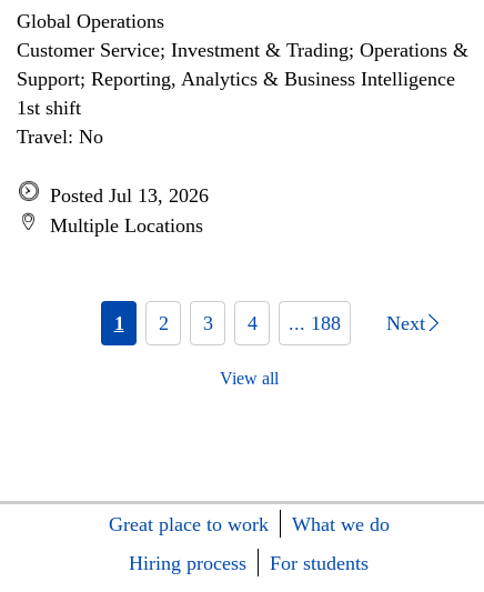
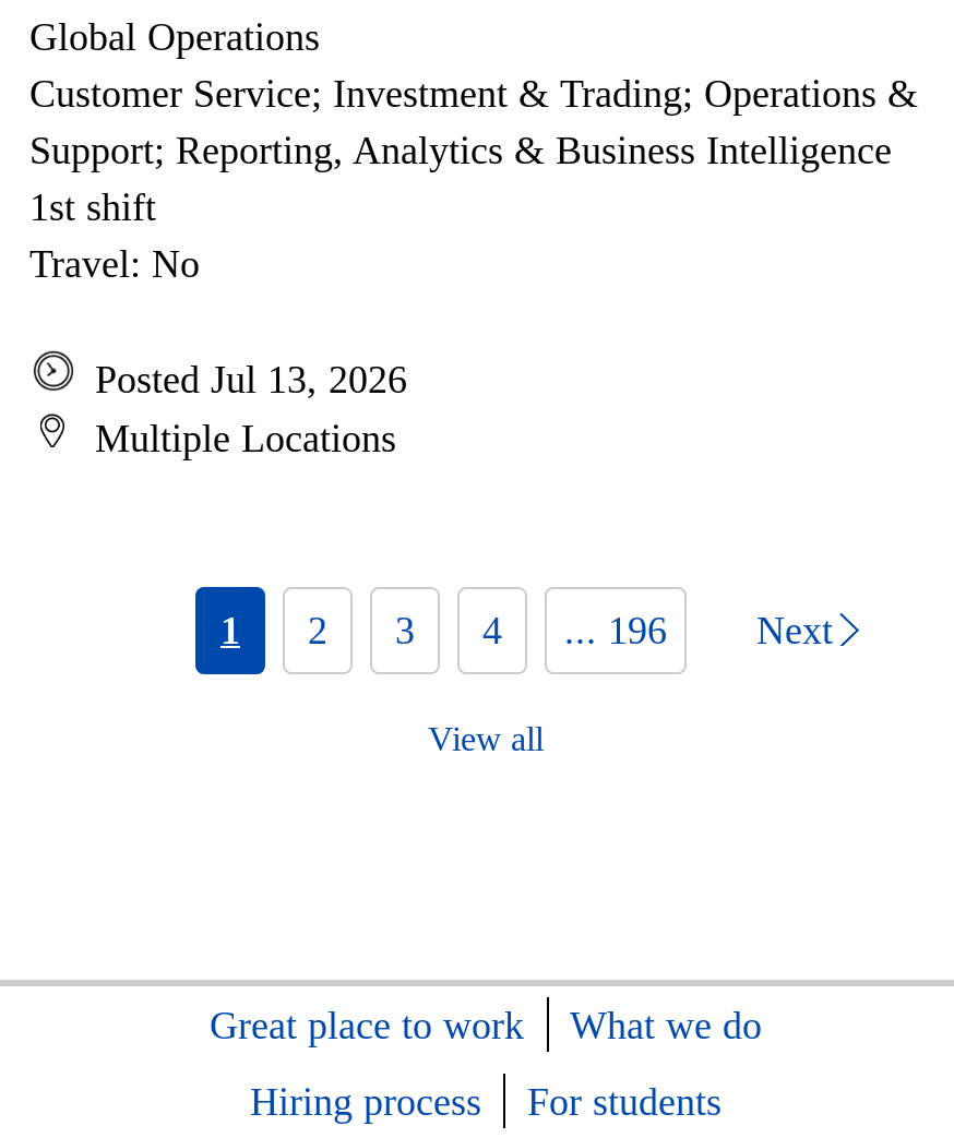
[114,312,341,334] 1 2 3 4 ... 188 -> [220,608,667,651] 1 2 3 4 ... 196

